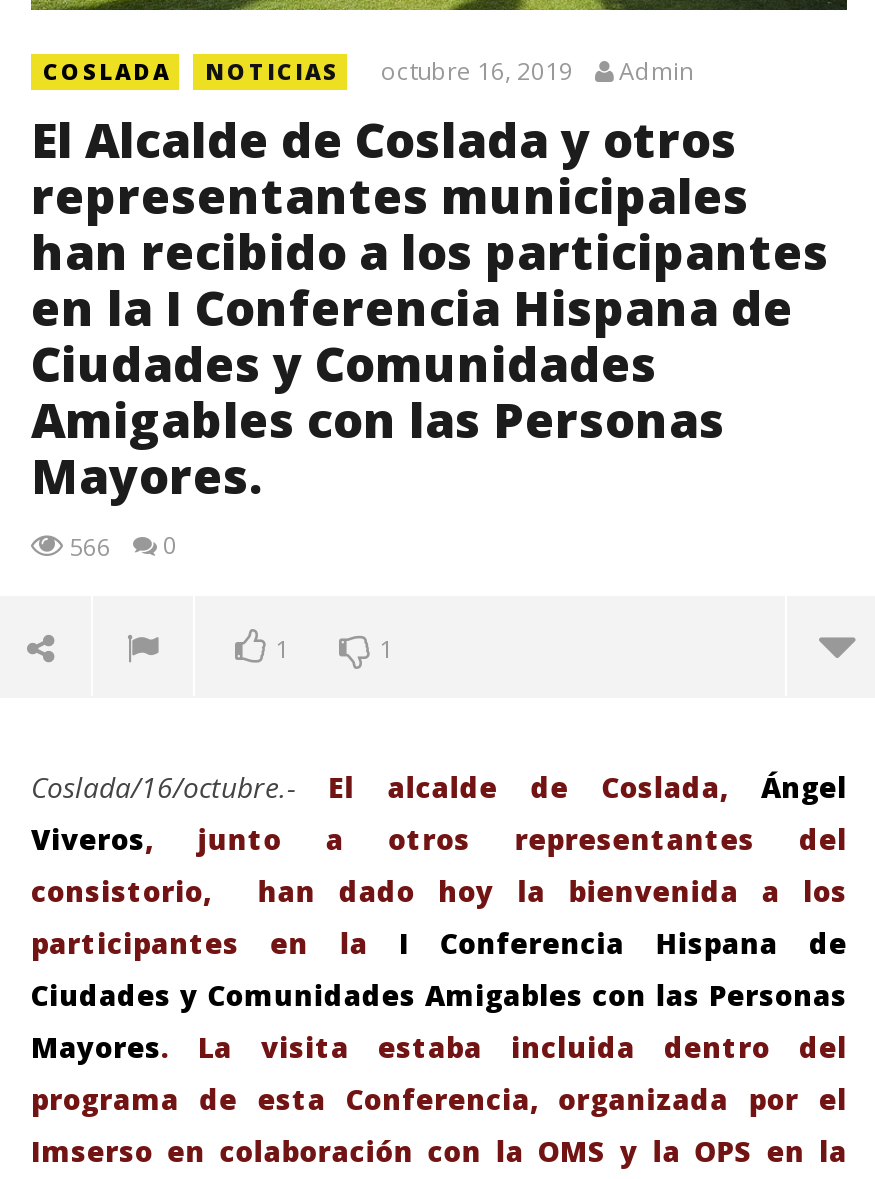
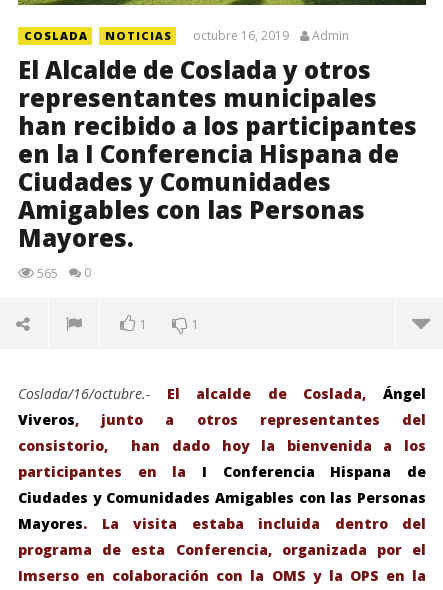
[69,527,177,563] 566 0 -> [37,264,91,282] 565 0

